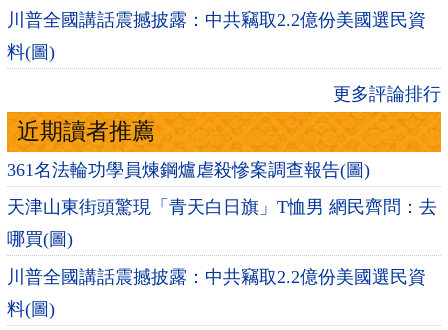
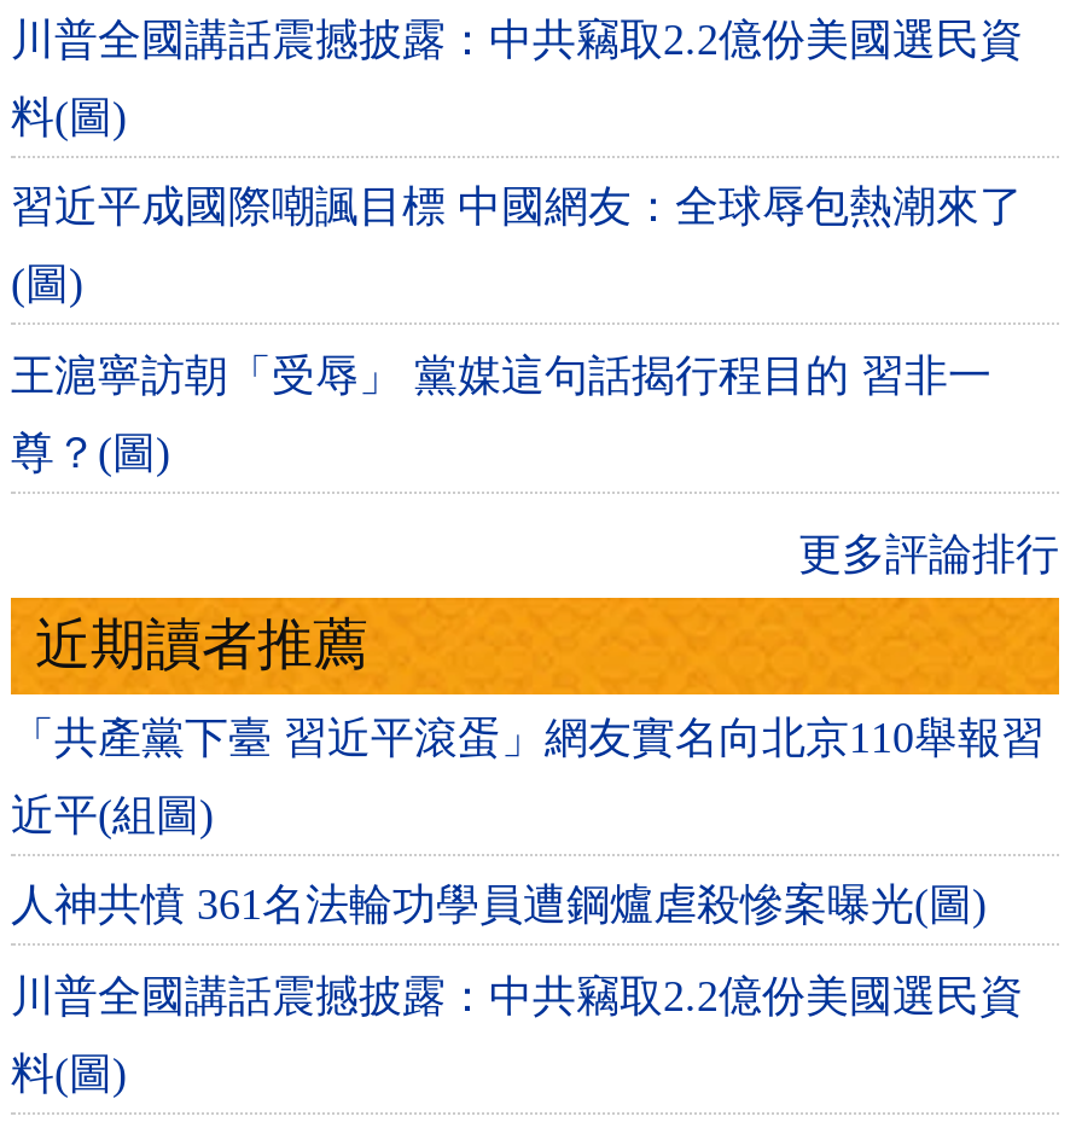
none -> [11,183,1023,476] 習近平成國際嘲諷目標 中國網友：全球辱包熱潮來了 | (圖) | 王滬寧訪朝「受辱」 黨媒這句話揭行程目的 習非一 | 尊？(圖)
[7,160,370,180] 361名法輪功學員煉鋼爐虐殺慘案調查報告(圖) -> [11,713,1045,761] 「共產黨下臺 習近平滾蛋」網友實名向北京110舉報習
[7,197,437,217] 天津山東街頭驚現「青天白日旗」T恤男 網民齊問：去 -> [11,790,214,839] 近平(組圖)
[7,229,73,249] 哪買(圖) -> [11,881,987,929] 人神共憤 361名法輪功學員遭鋼爐虐殺慘案曝光(圖)

